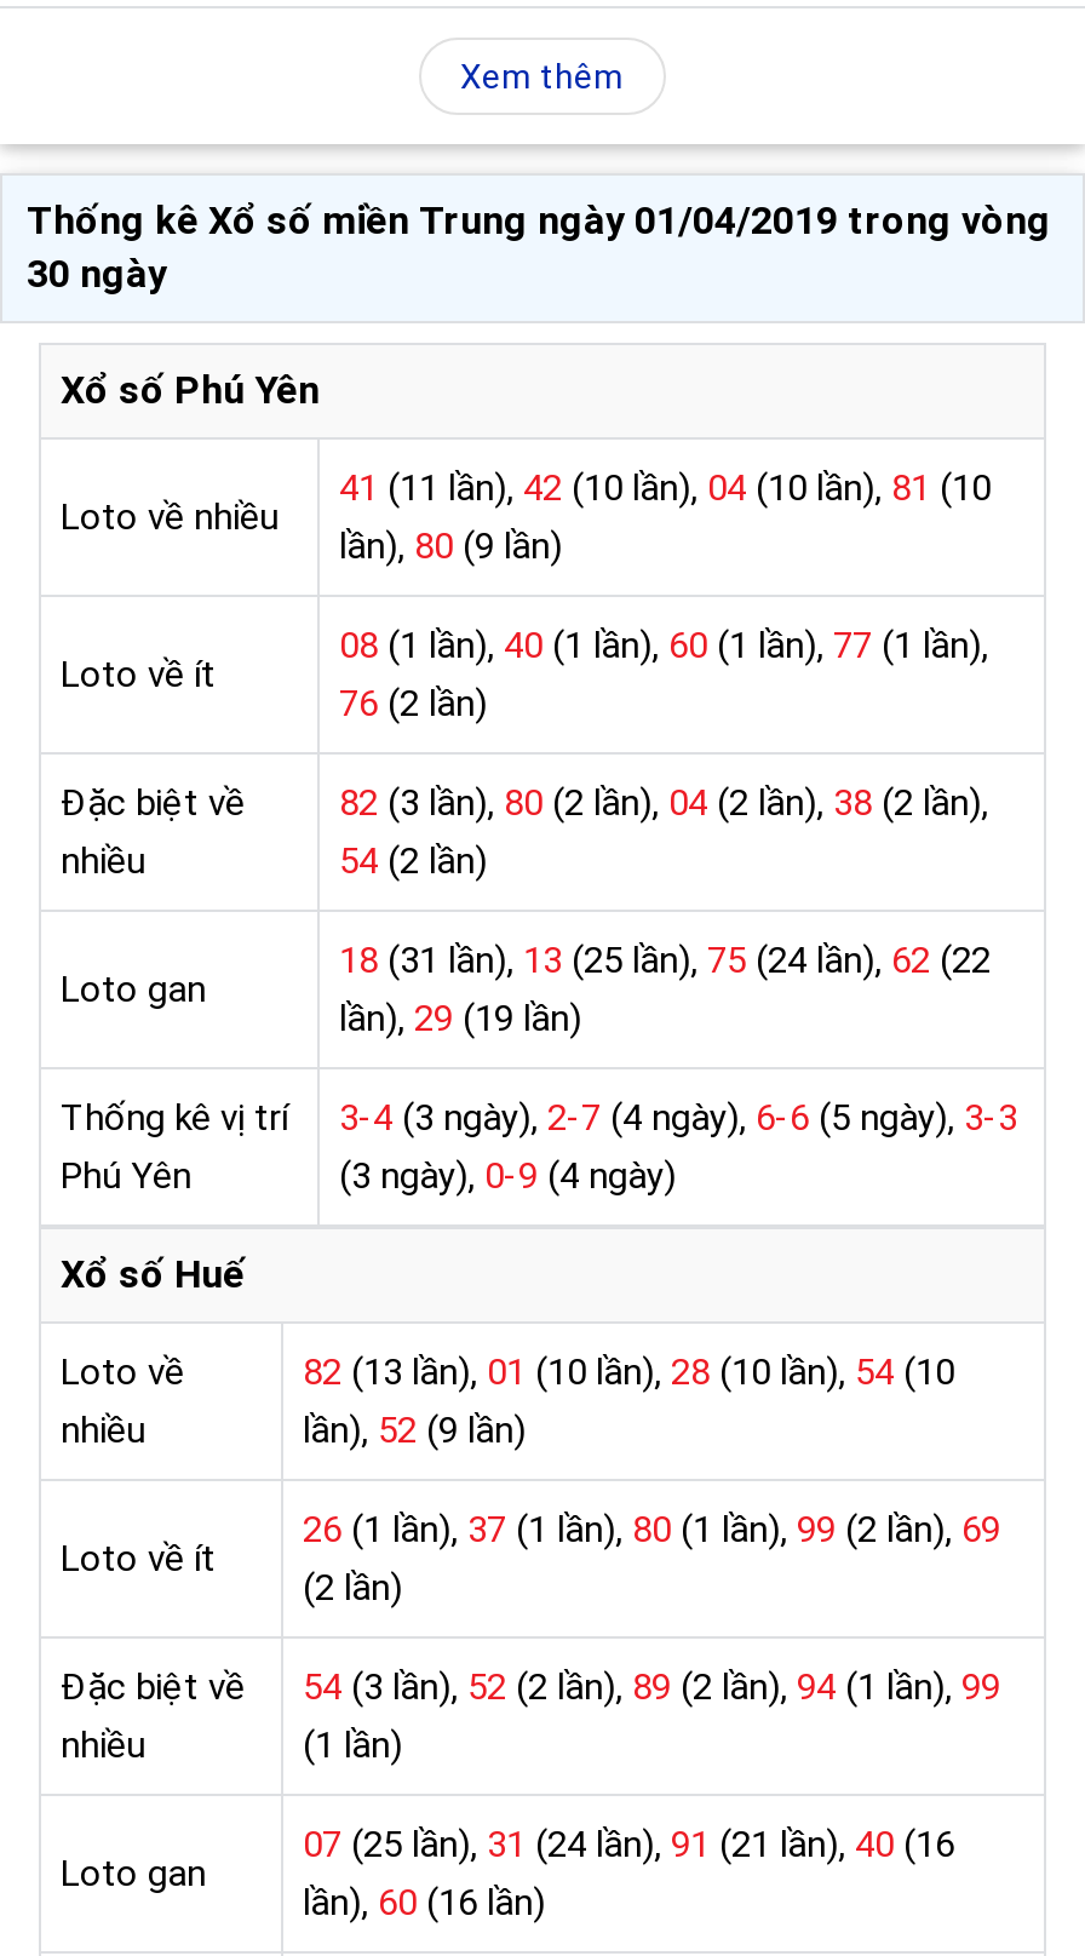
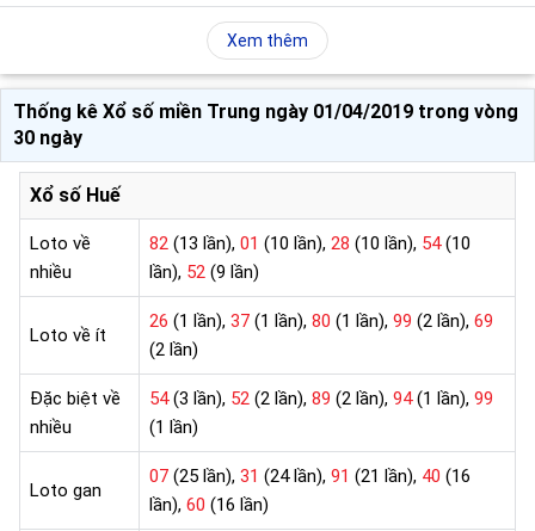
[61,367,320,539] Xổ số Phú Yên | Loto về nhiều -> none
[61,466,991,696] 41 (11 lần), 42 (10 lần), 04 (10 lần), 81 (10 | lần), 80 (9 lần) | Loto về ít -> none
[61,624,988,883] 08 (1 lần), 40 (1 lần), 60 (1 lần), 77 (1 lần), | 76 (2 lần) | Đặc biệt về | nhiều -> none
[61,781,988,1011] 82 (3 lần), 80 (2 lần), 04 (2 lần), 38 (2 lần), | 54 (2 lần) | Loto gan -> none
[61,939,991,1198] 18 (31 lần), 13 (25 lần), 75 (24 lần), 62 (22 | lần), 29 (19 lần) | Thống kê vị trí | Phú Yên -> none
[339,1096,1017,1198] 3-4 (3 ngày), 2-7 (4 ngày), 6-6 (5 ngày), 3-3 | (3 ngày), 0-9 (4 ngày) -> none

